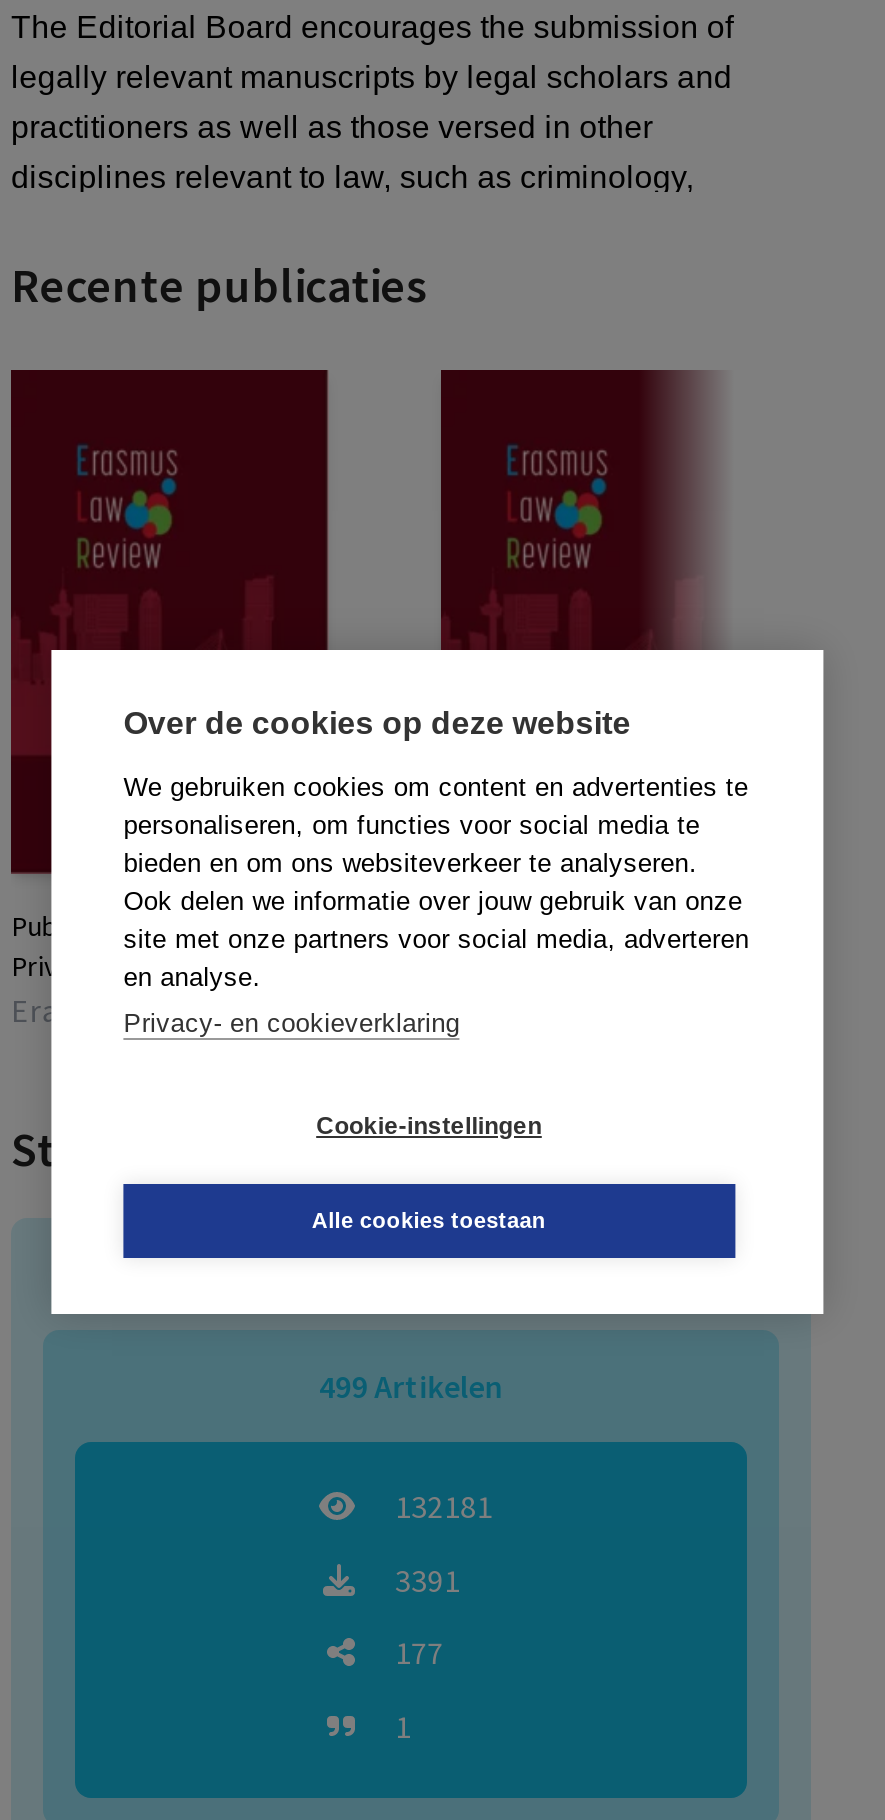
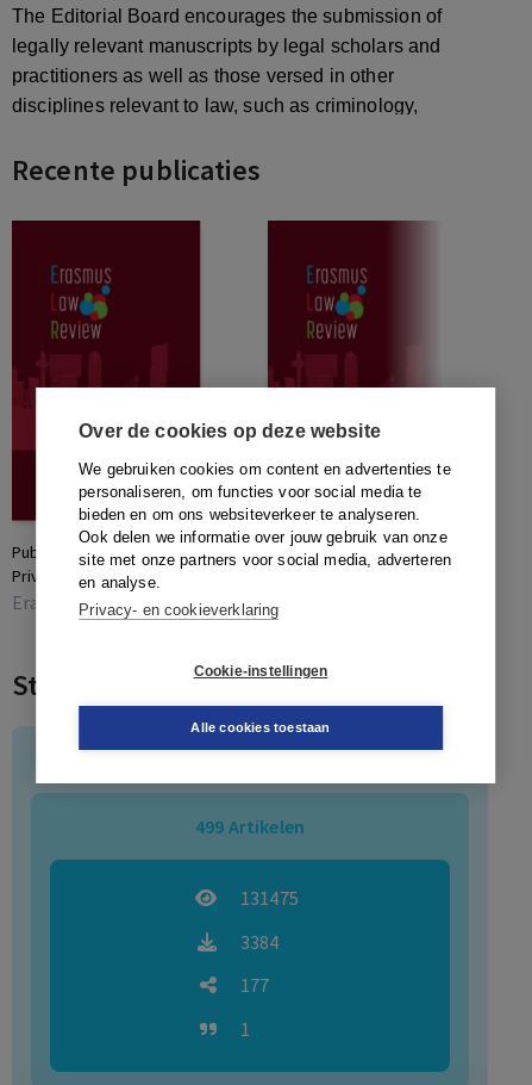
[395,1486,493,1526] 132181 -> [240,886,299,910] 131475
[395,1559,460,1599] 3391 -> [240,929,279,953] 3384

